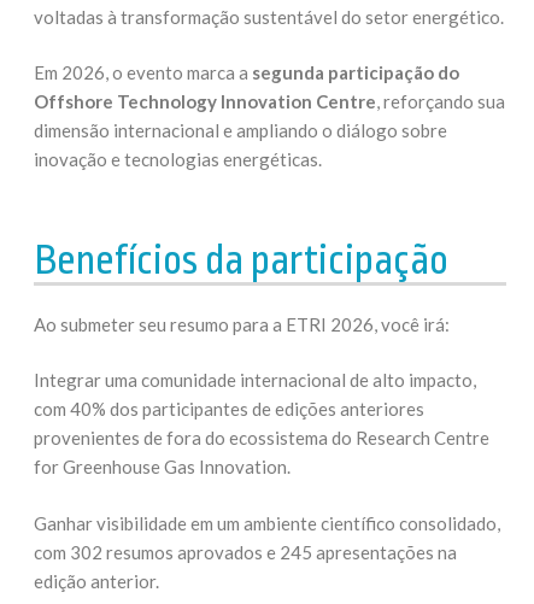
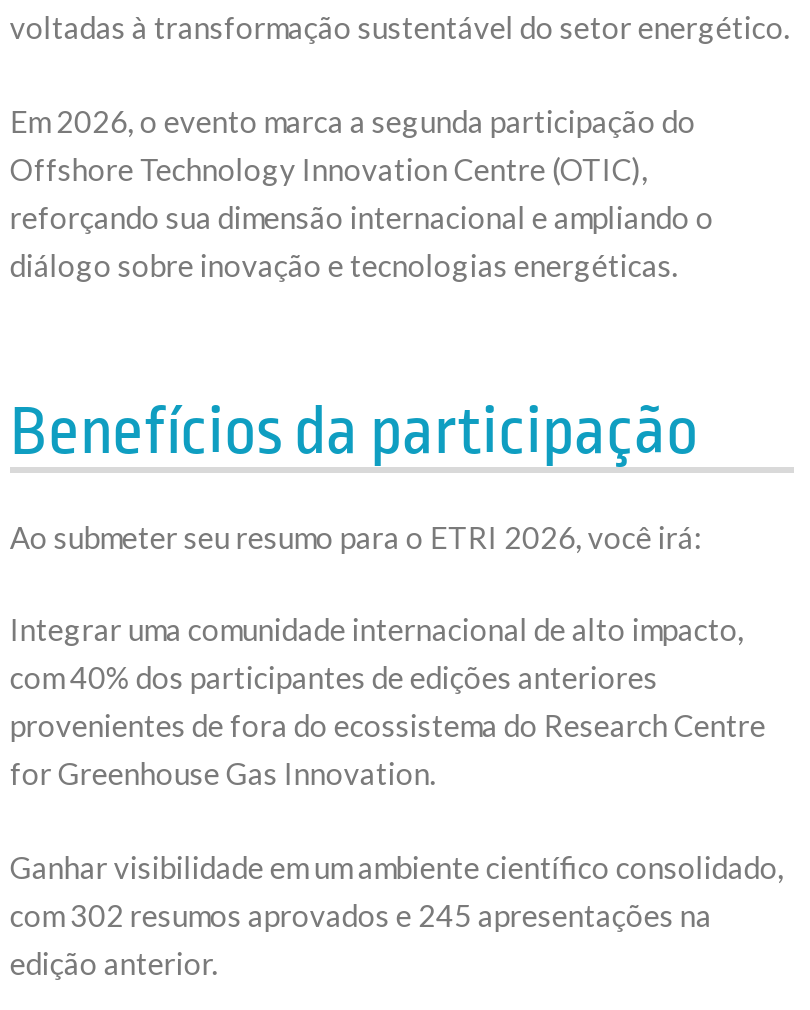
[34,91,505,170] Offshore Technology Innovation Centre, reforçando sua | dimensão internacional e ampliando o diálogo sobre | inovação e tecnologias energéticas. -> [10,151,714,283] Offshore Technology Innovation Centre (OTIC), | reforçando sua dimensão internacional e ampliando o | diálogo sobre inovação e tecnologias energéticas.
[34,313,450,335] Ao submeter seu resumo para a ETRI 2026, você irá: -> [10,519,702,555] Ao submeter seu resumo para o ETRI 2026, você irá:

